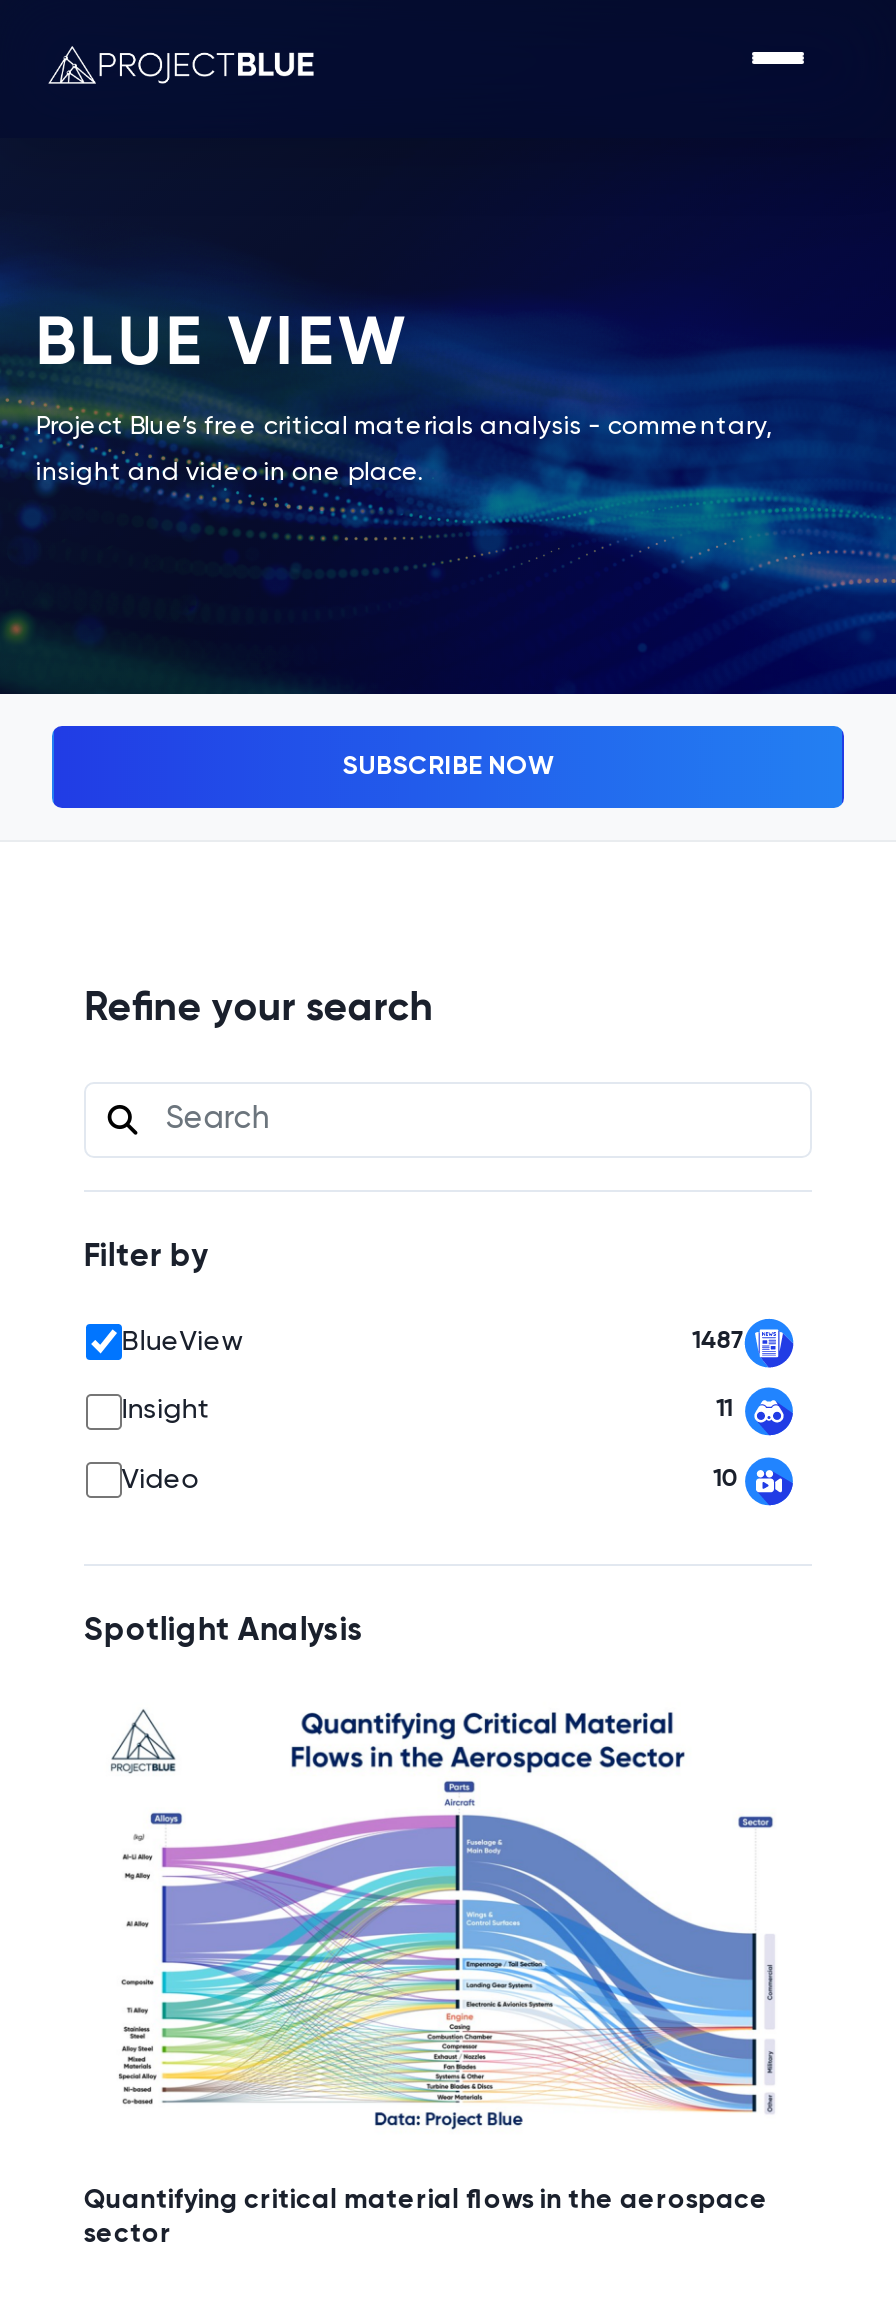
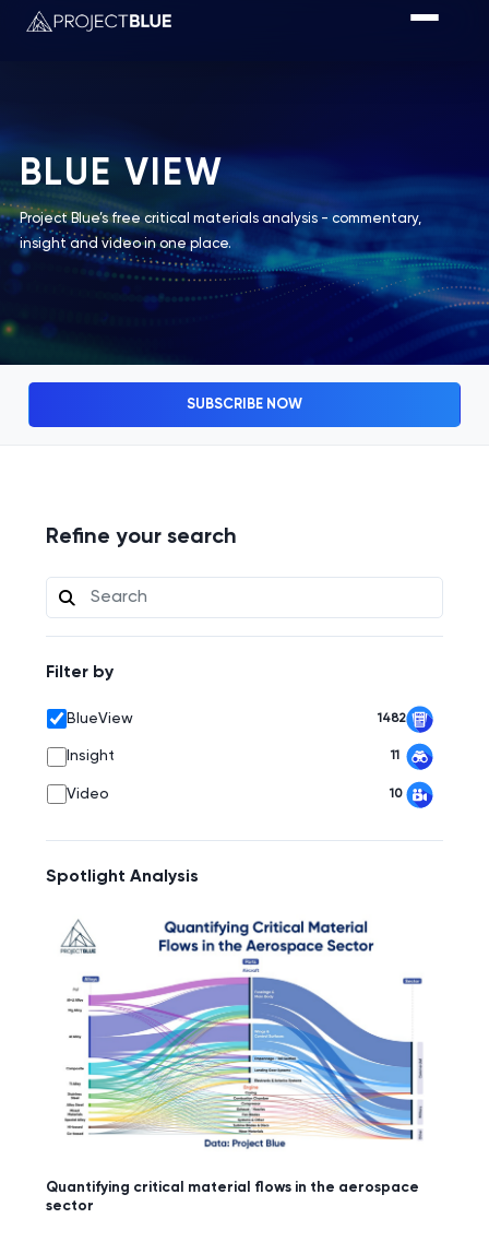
[693,1330,745,1354] 1487 -> [378,712,406,725] 1482

